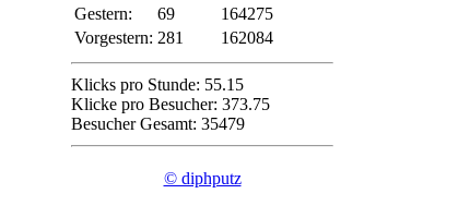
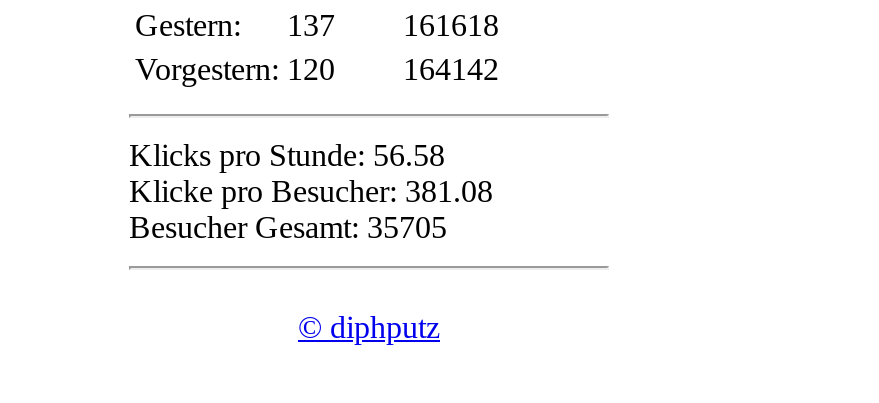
[157,4,175,23] 69 -> [287,8,335,42] 137
[221,4,273,23] 164275 -> [403,8,499,42] 161618
[74,28,184,47] Vorgestern: 281 -> [135,52,335,86] Vorgestern: 120
[221,28,273,47] 162084 -> [403,52,499,86] 164142
[71,75,244,94] Klicks pro Stunde: 55.15 -> [129,138,445,172] Klicks pro Stunde: 56.58
[71,95,270,113] Klicke pro Besucher: 373.75 -> [129,174,493,208] Klicke pro Besucher: 381.08
[71,114,245,133] Besucher Gesamt: 35479 -> [129,210,447,244] Besucher Gesamt: 35705

